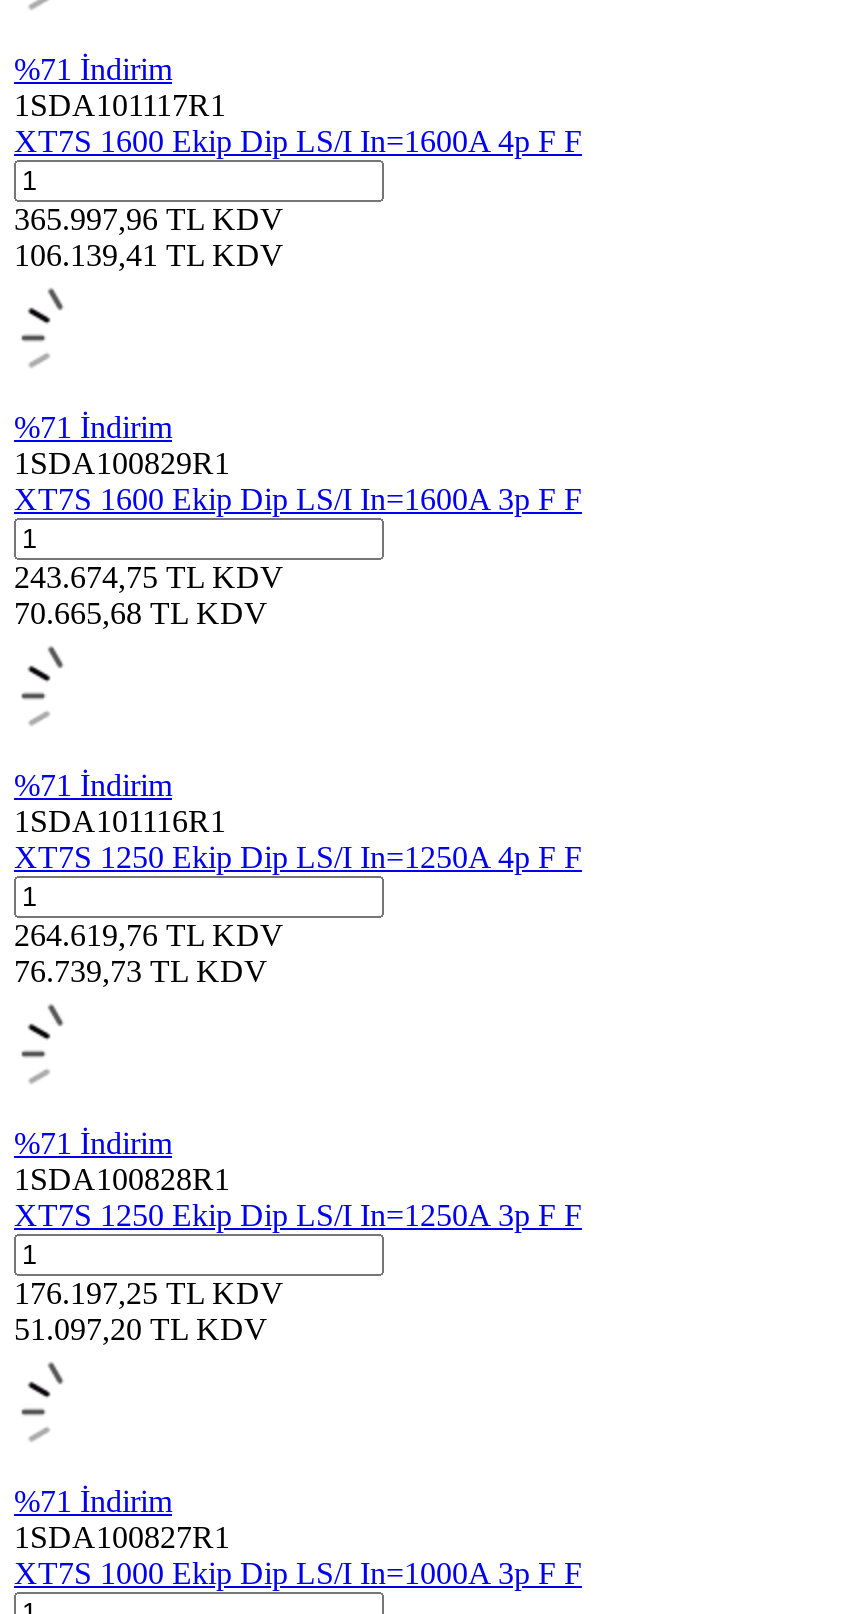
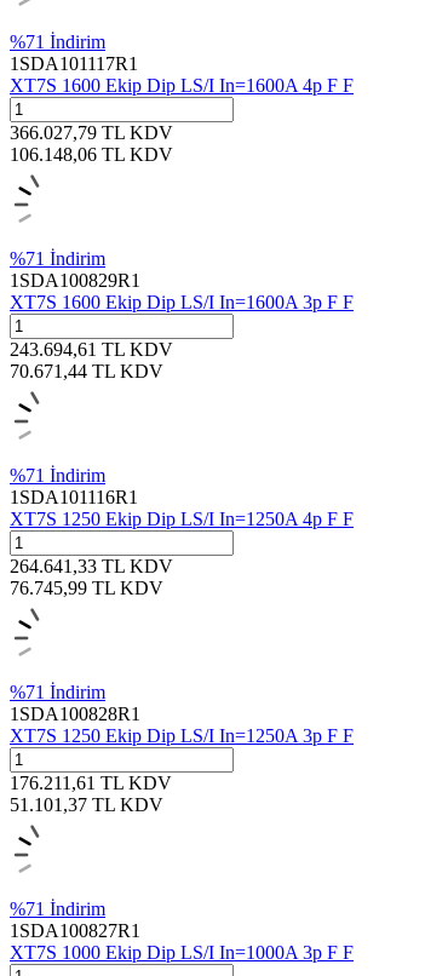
[14,202,284,236] 365.997,96TLKDV -> [10,122,173,143] 366.027,79TLKDV
[14,238,284,272] 106.139,41 TL KDV -> [10,144,173,165] 106.148,06 TL KDV
[14,560,284,594] 243.674,75TLKDV -> [10,339,173,360] 243.694,61TLKDV
[14,596,268,630] 70.665,68 TL KDV -> [10,361,163,381] 70.671,44 TL KDV
[14,918,284,952] 264.619,76TLKDV -> [10,556,173,576] 264.641,33TLKDV
[14,954,268,988] 76.739,73 TL KDV -> [10,577,163,598] 76.745,99 TL KDV
[14,1276,284,1310] 176.197,25TLKDV -> [10,772,172,793] 176.211,61TLKDV
[14,1312,268,1346] 51.097,20 TL KDV -> [10,794,163,815] 51.101,37 TL KDV

